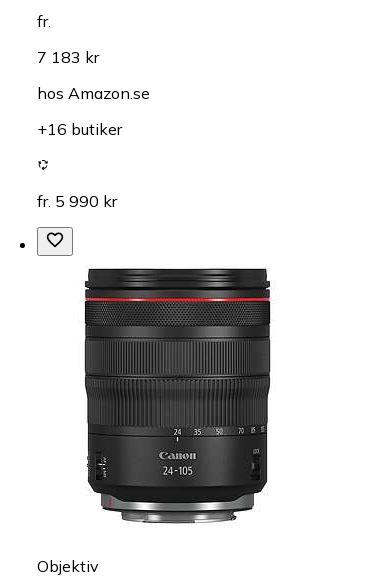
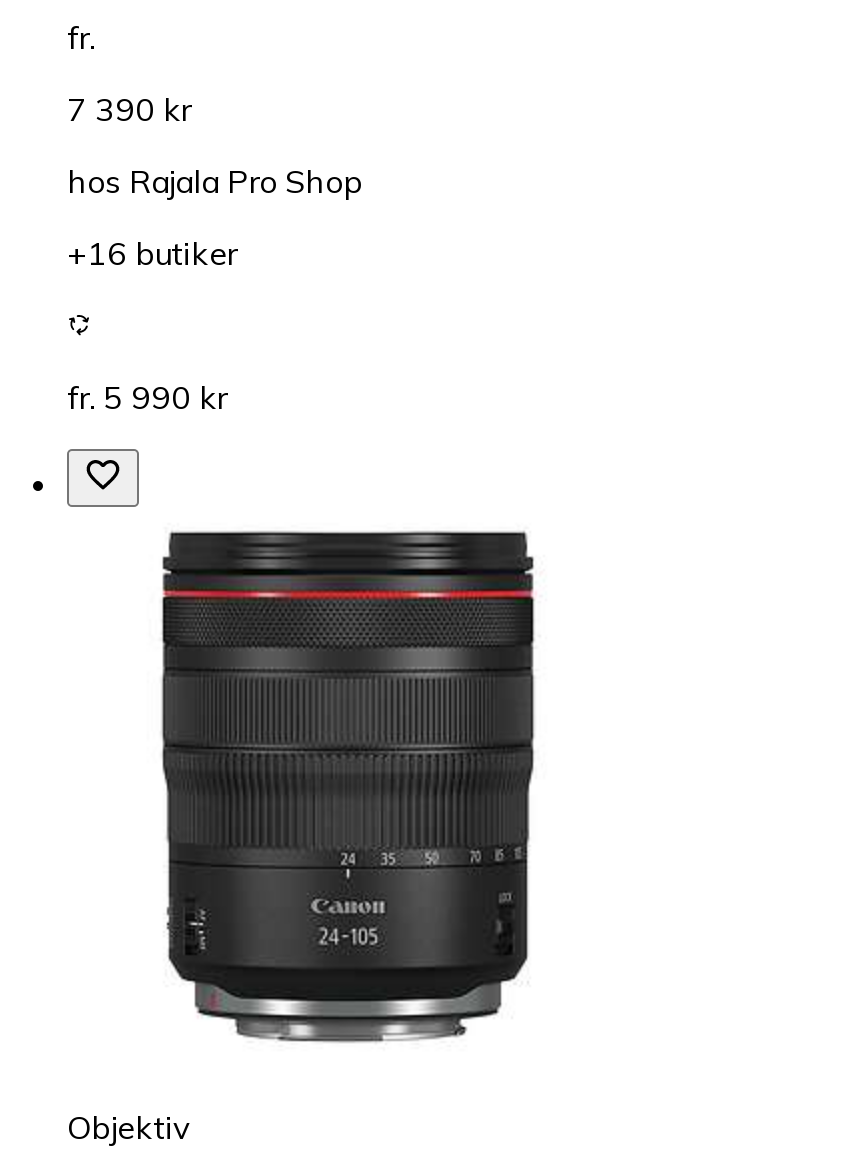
[37,47,99,67] 7 183 kr -> [67,89,191,129] 7 390 kr
[37,83,150,103] hos Amazon.se -> [67,161,363,201] hos Rajala Pro Shop

